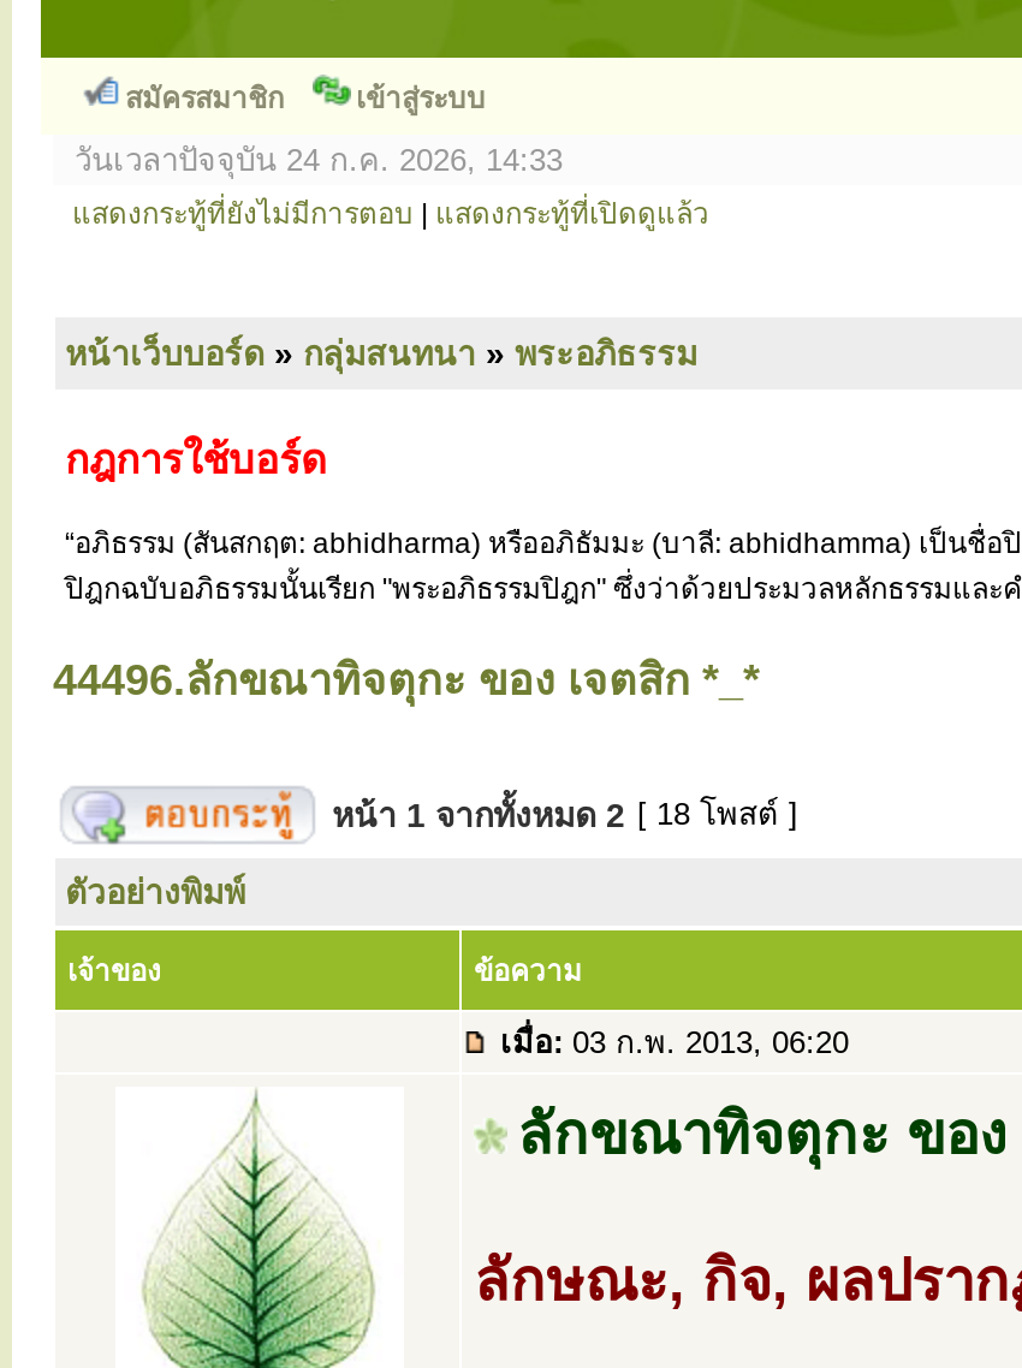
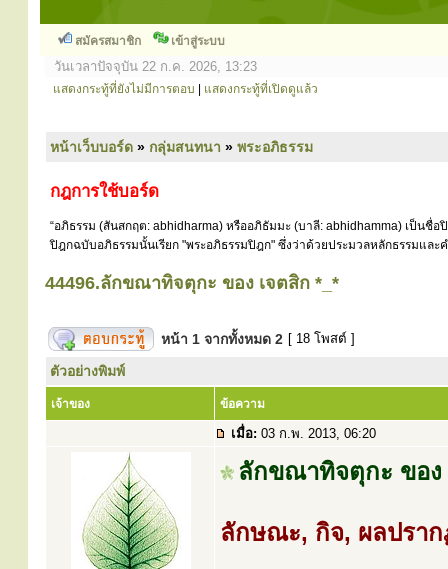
[75,142,582,178] วันเวลาปัจจุบัน 24 ก.ค. 2026, 14:33 -> [54,59,265,74] วันเวลาปัจจุบัน 22 ก.ค. 2026, 13:23

